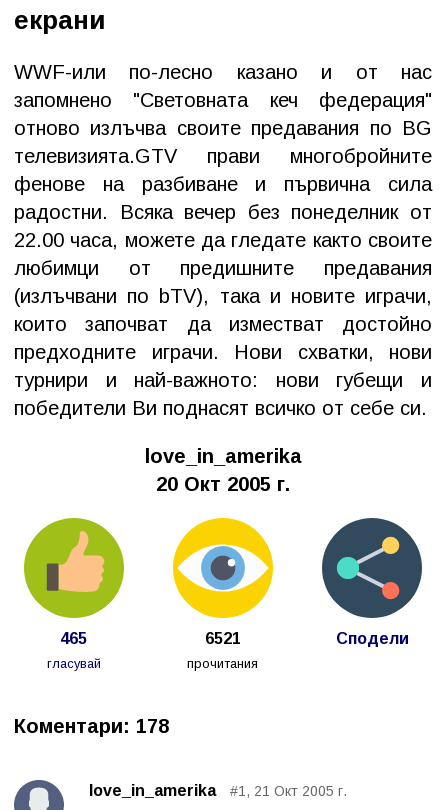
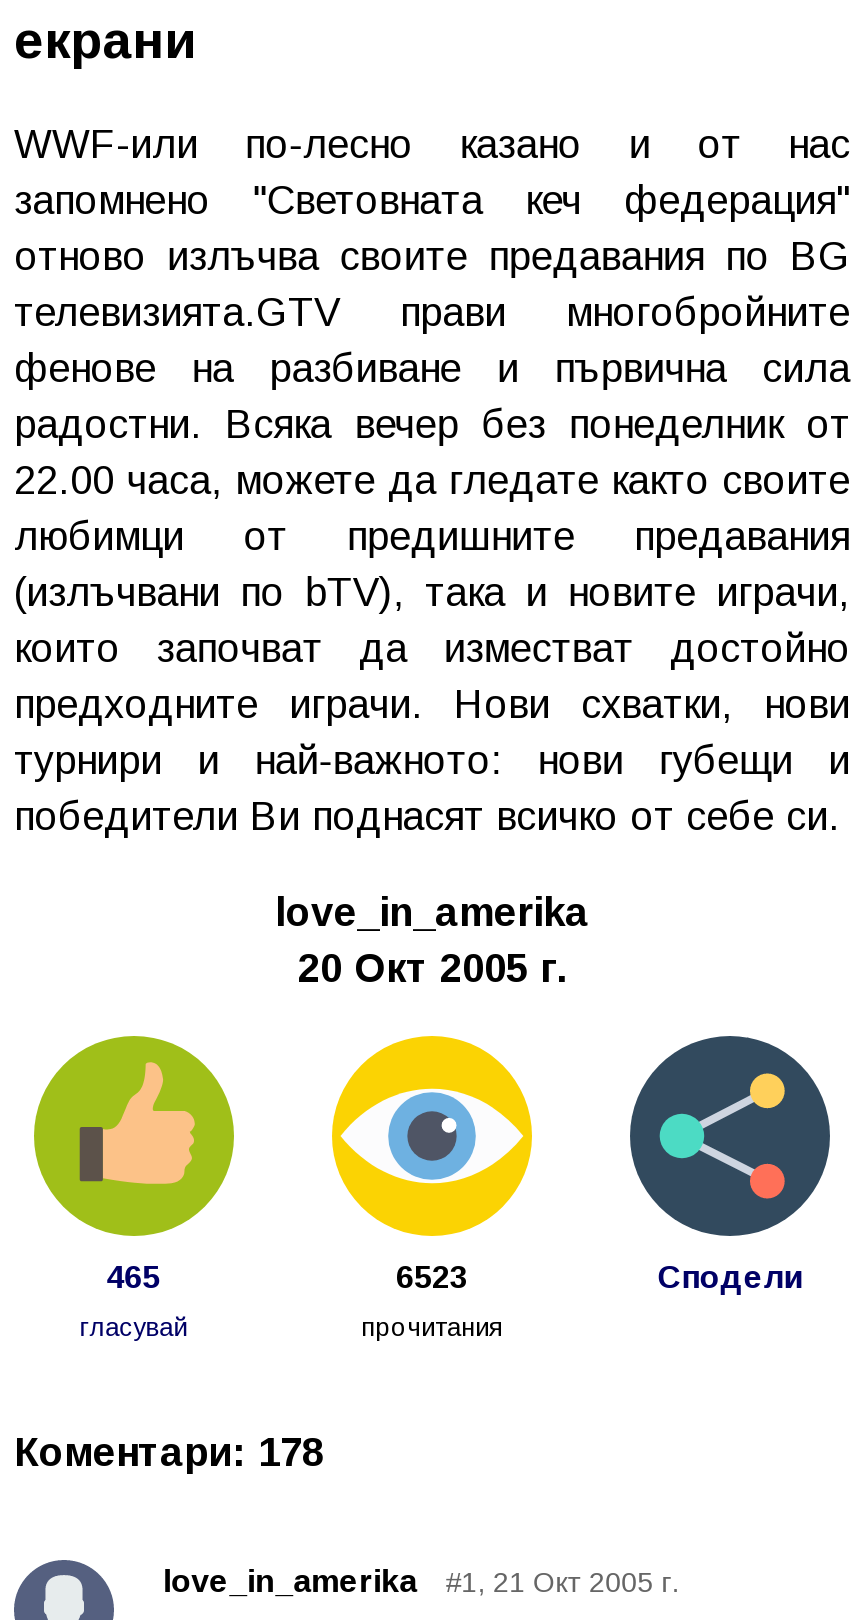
[205,630,241,647] 6521 -> [396,1259,468,1293] 6523

